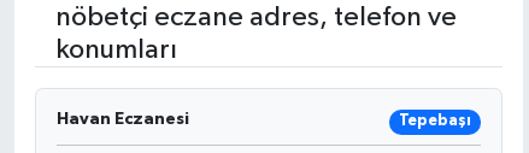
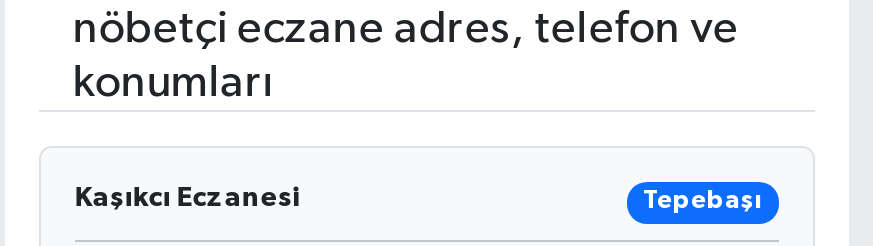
[56,110,189,127] Havan Eczanesi -> [75,183,301,211] Kaşıkcı Eczanesi

